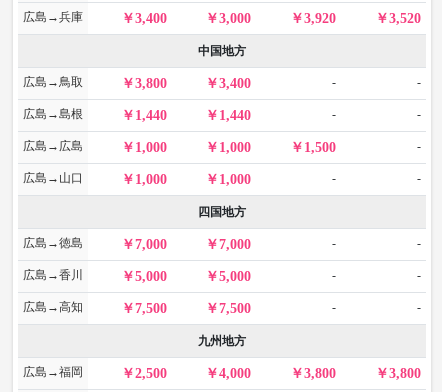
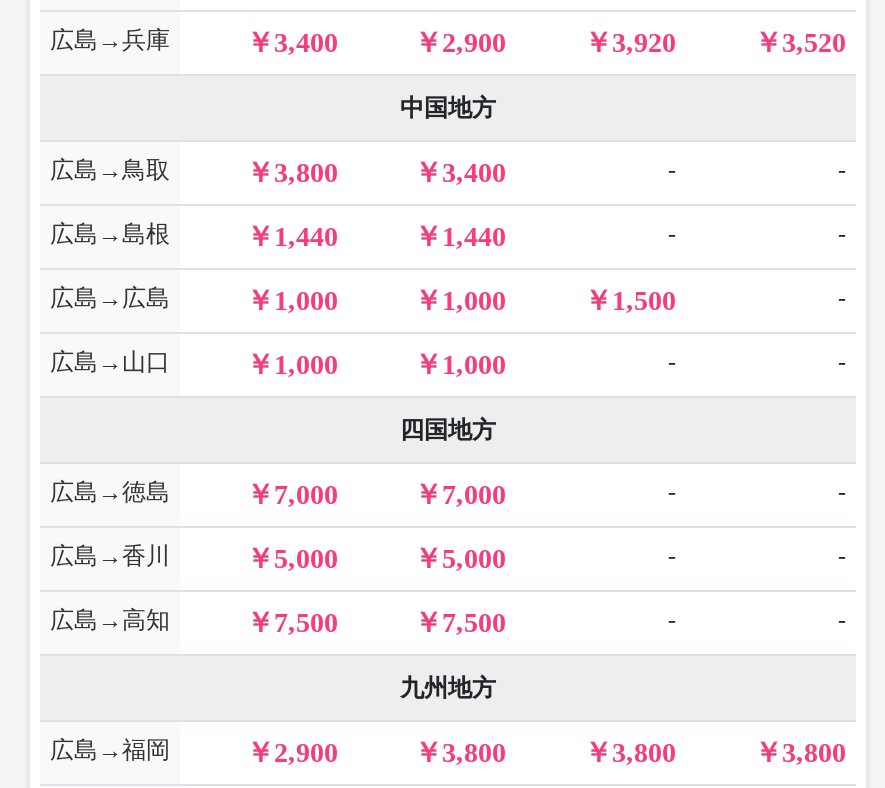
[219,11,251,26] 3,000 -> [442,28,506,58] 2,900
[135,366,167,381] 2,500 -> [274,738,338,768] 2,900
[219,366,251,381] 4,000 -> [442,738,506,768] 3,800

